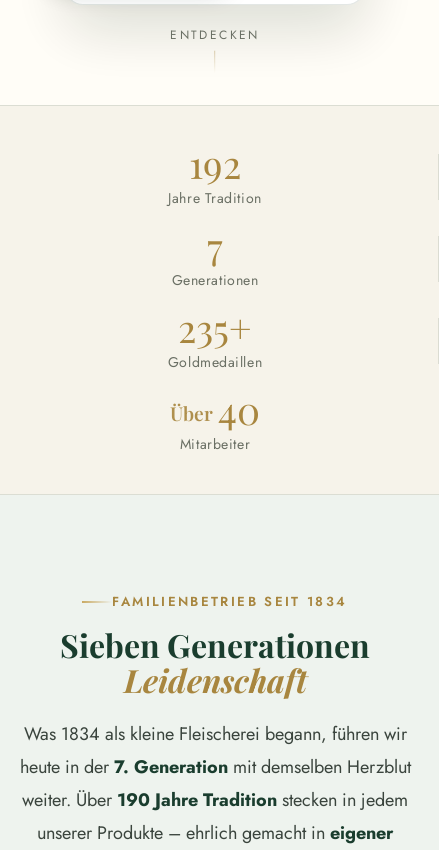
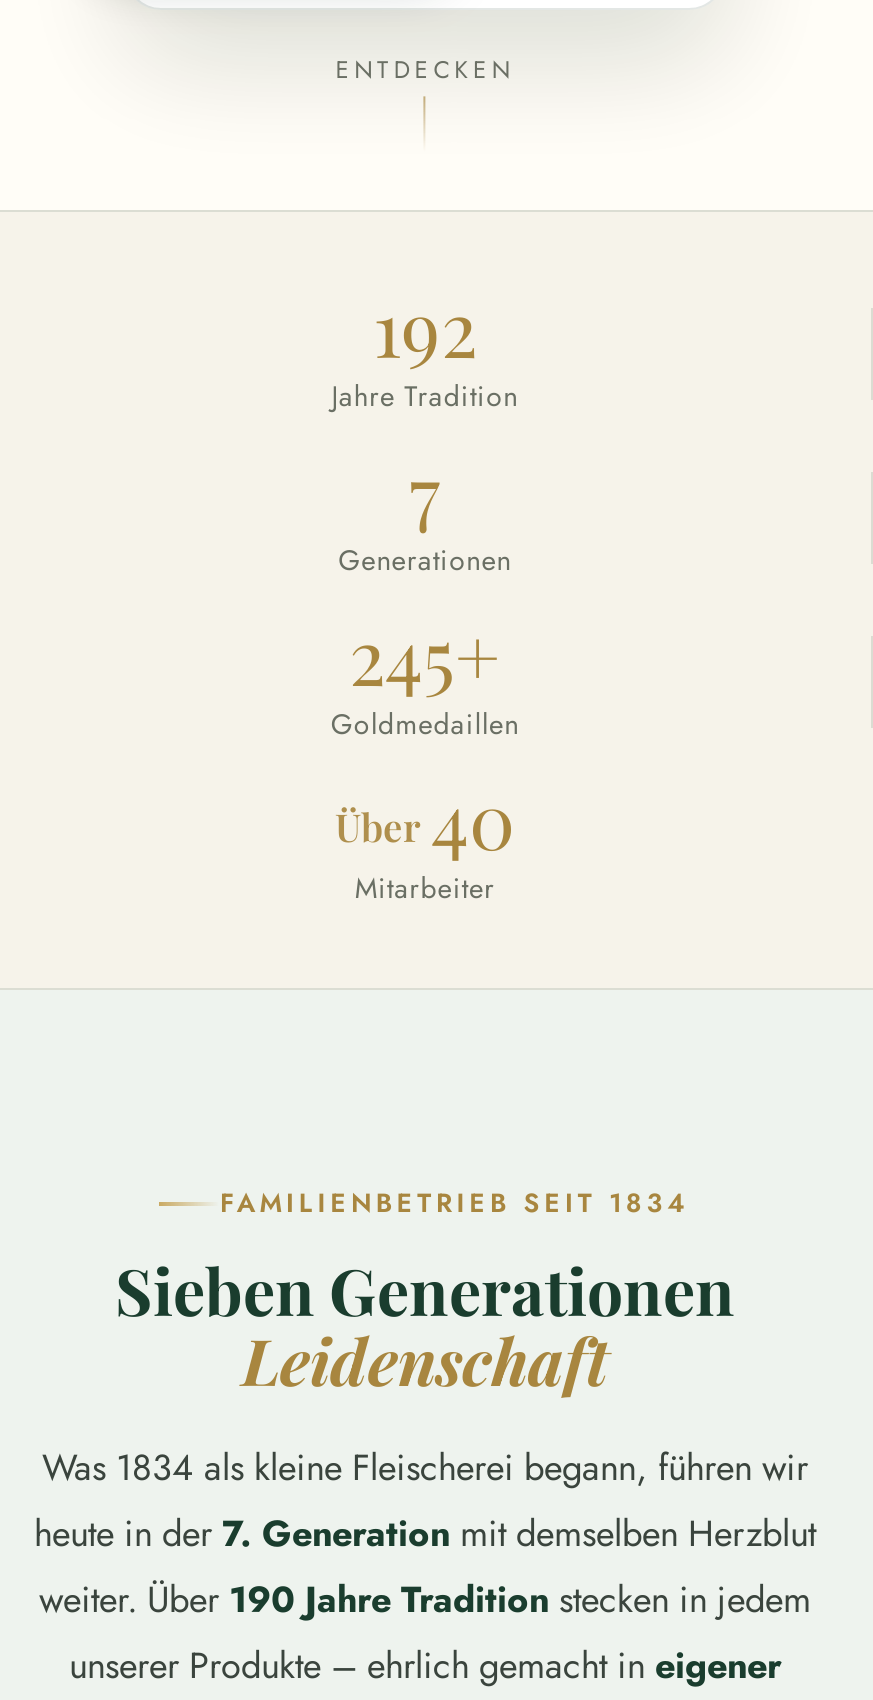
[178,301,252,353] 235+ -> [349,602,501,706] 245+

